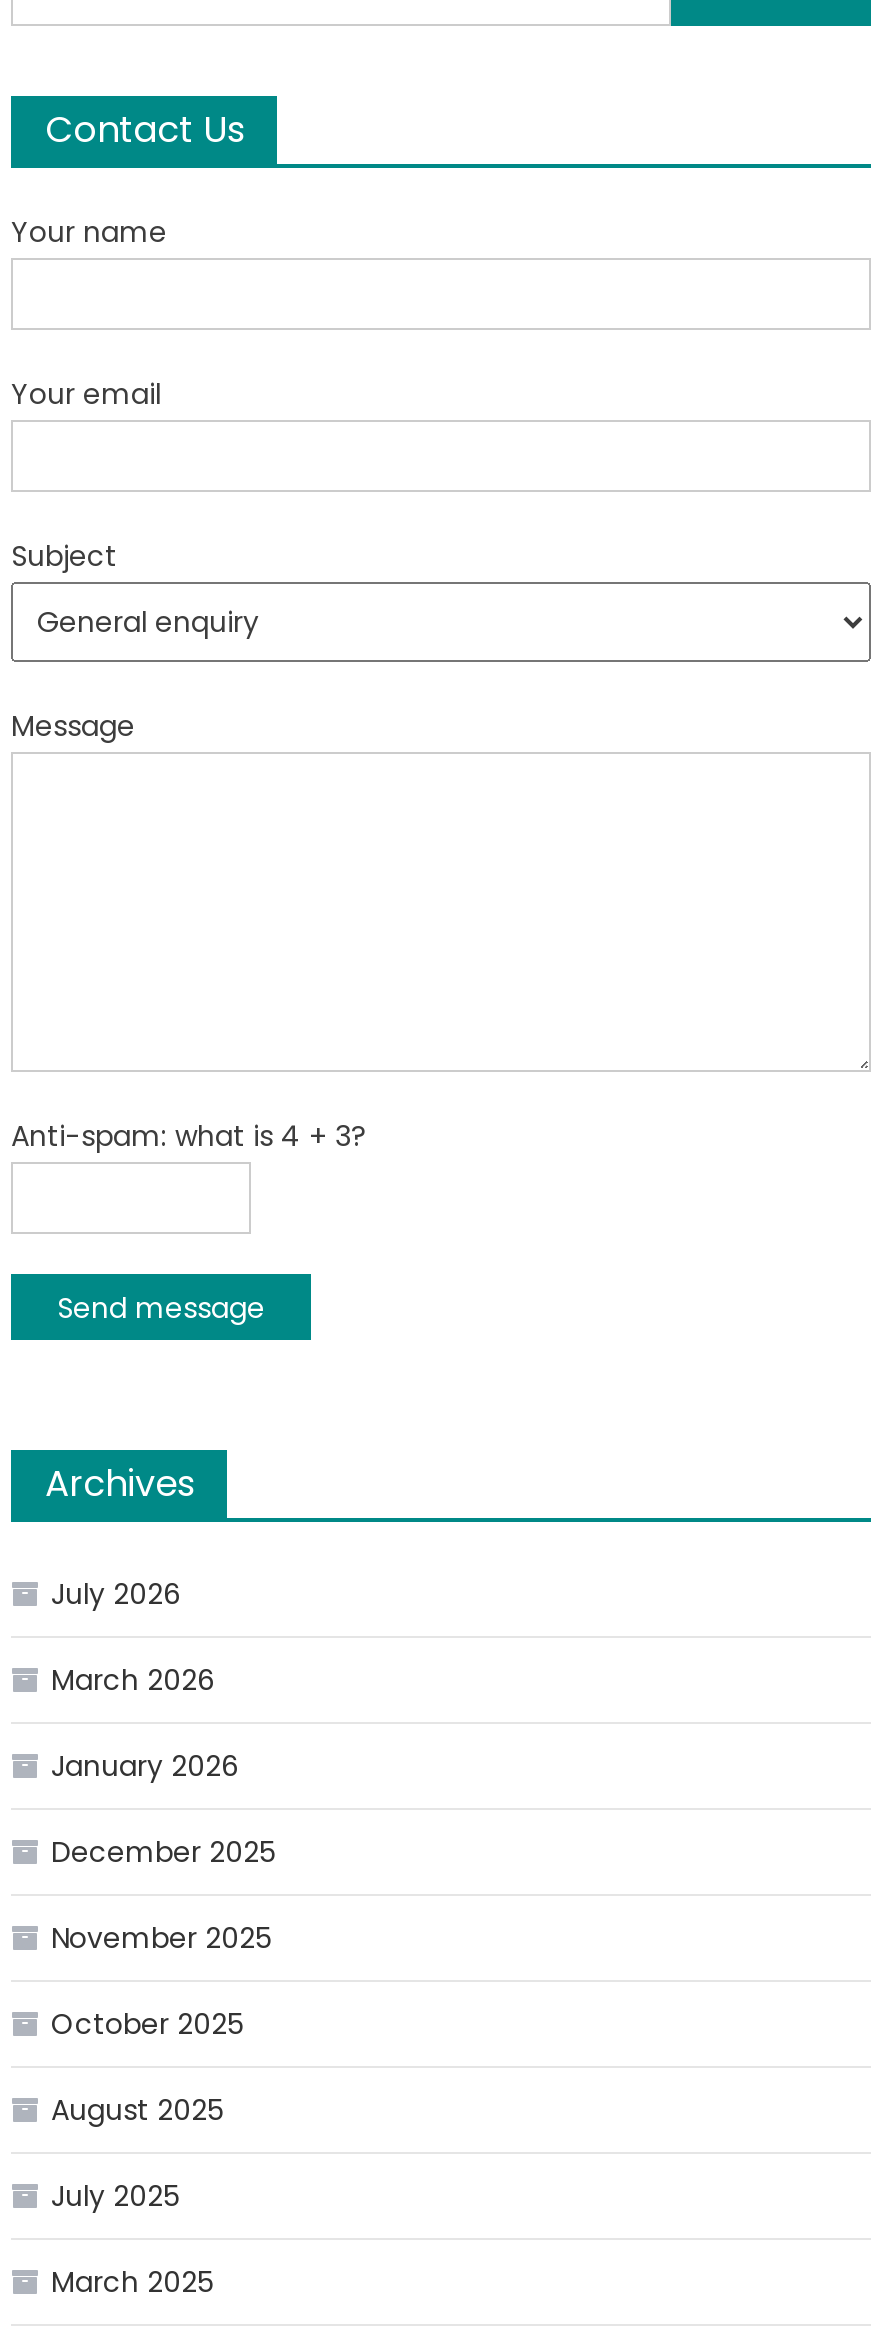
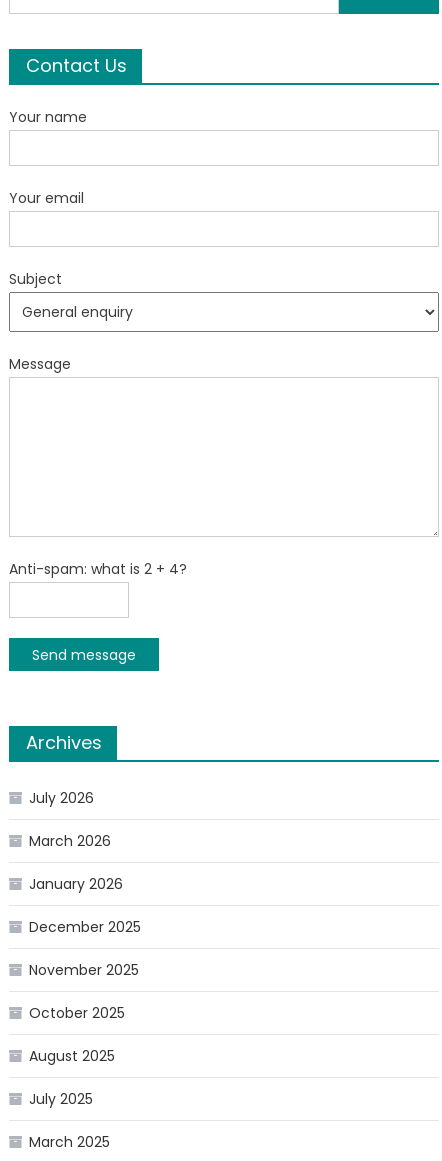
[11,1117,367,1157] Anti-spam: what is 4 + 3? -> [9,559,187,579] Anti-spam: what is 2 + 4?

